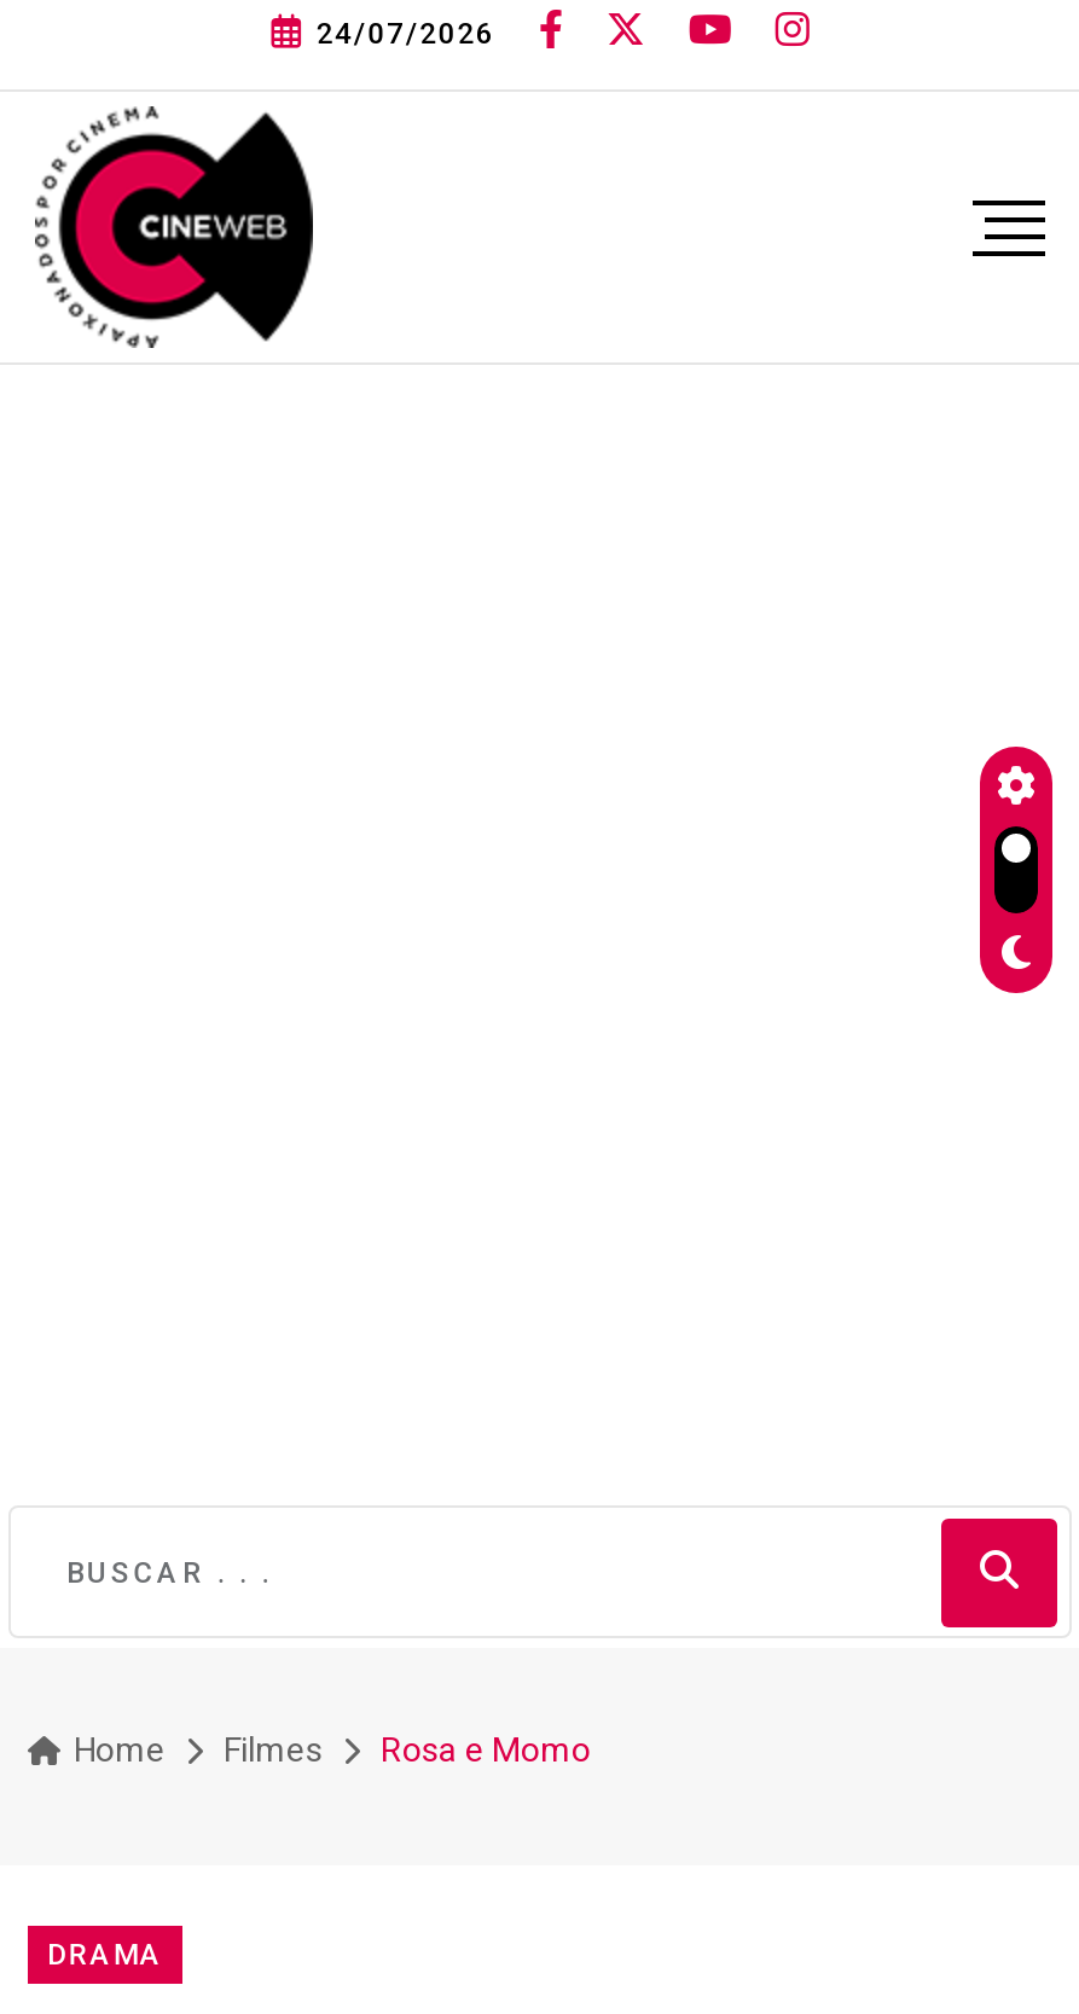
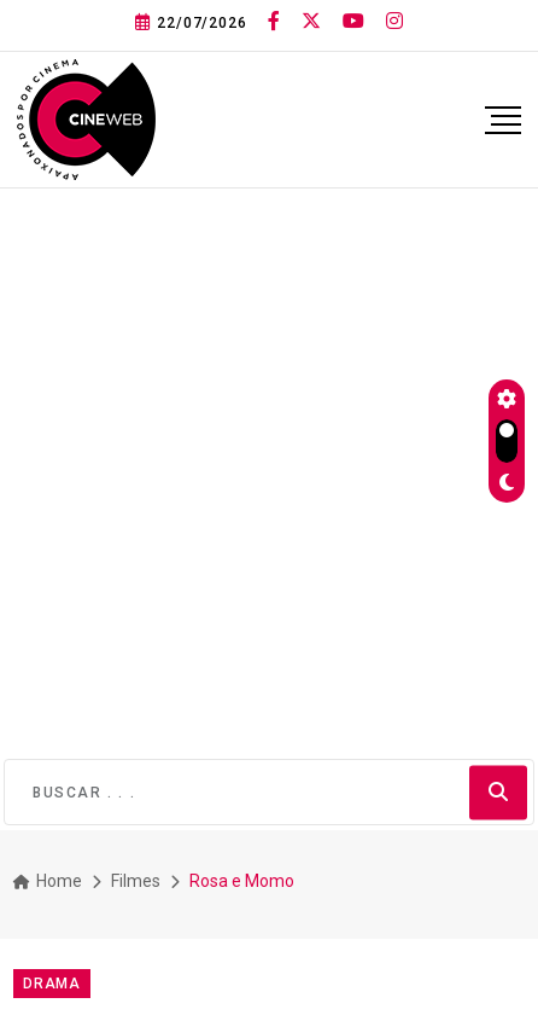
[316,17,495,51] 24/07/2026 -> [157,14,246,31] 22/07/2026

